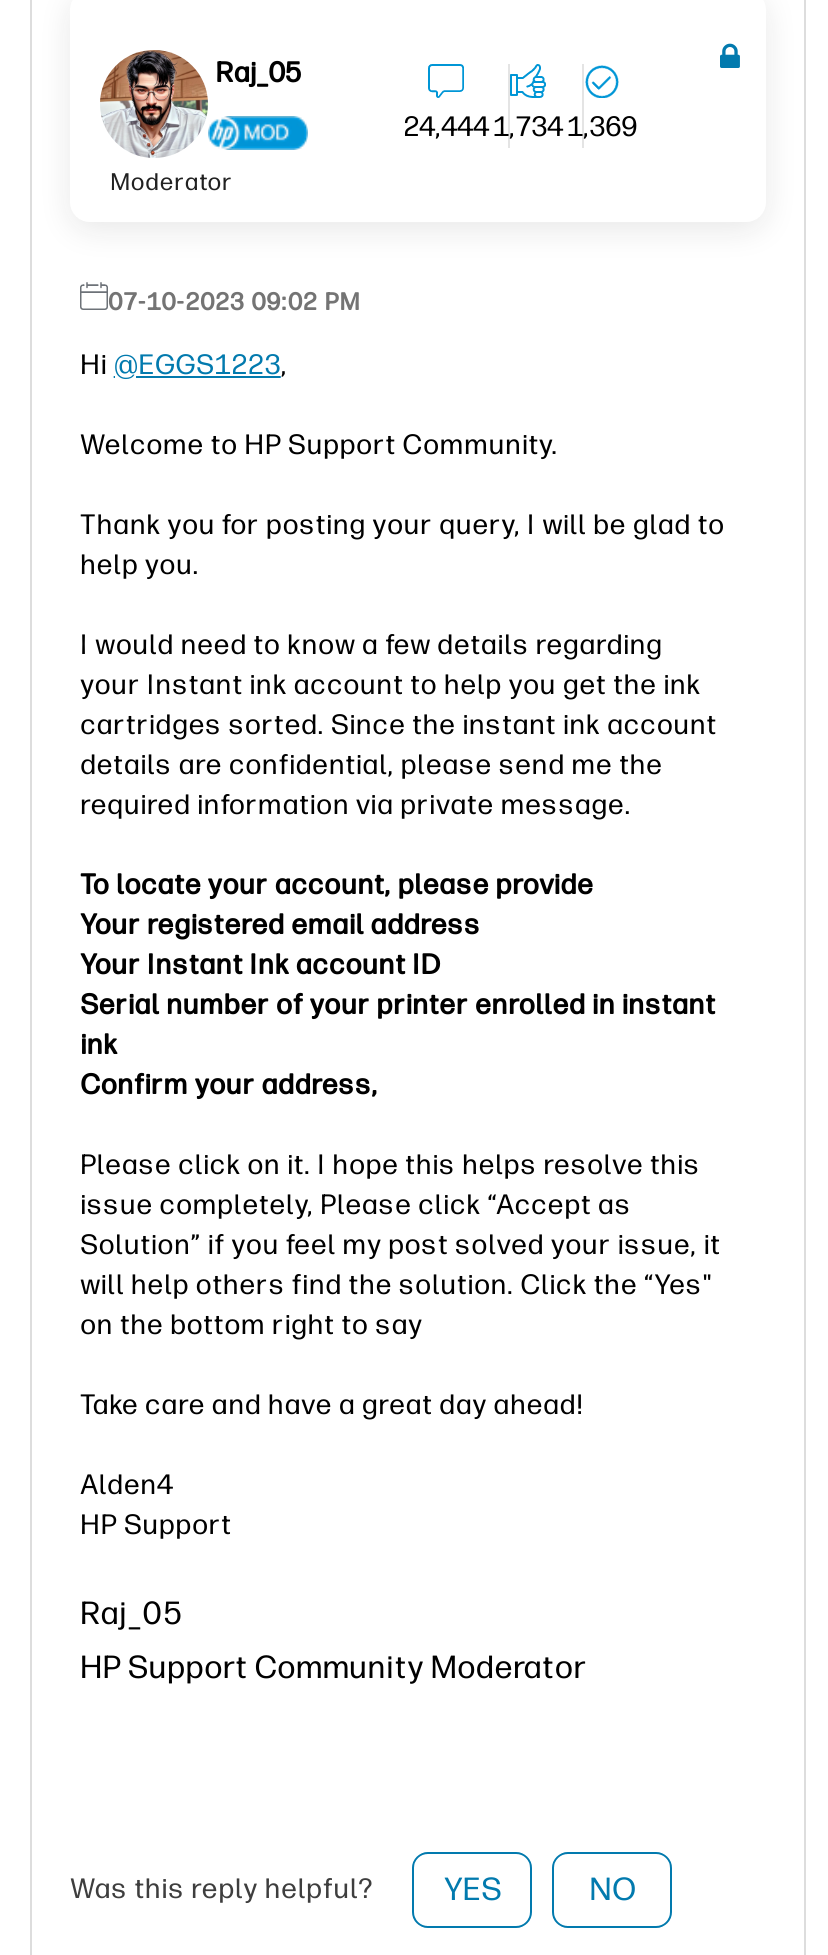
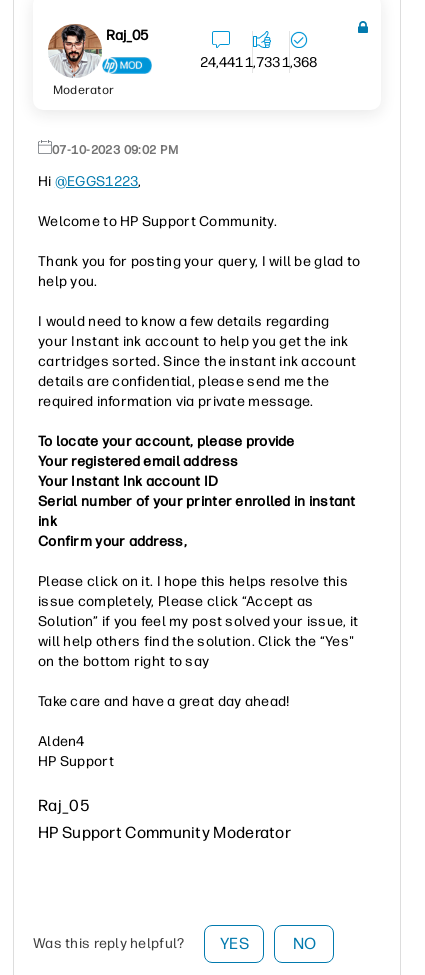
[403,110,637,144] 24,444 1,734 1,369 -> [199,54,316,71] 24,441 1,733 1,368

